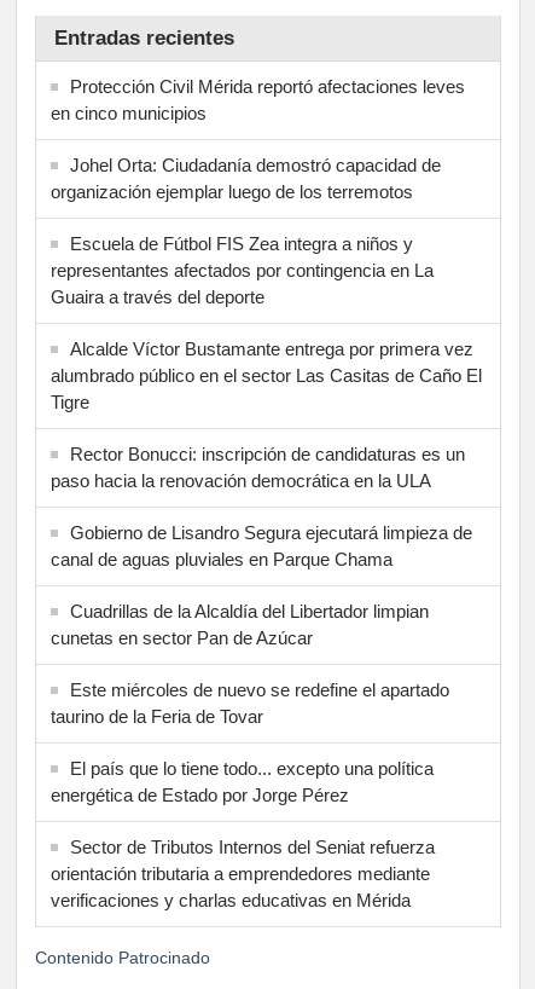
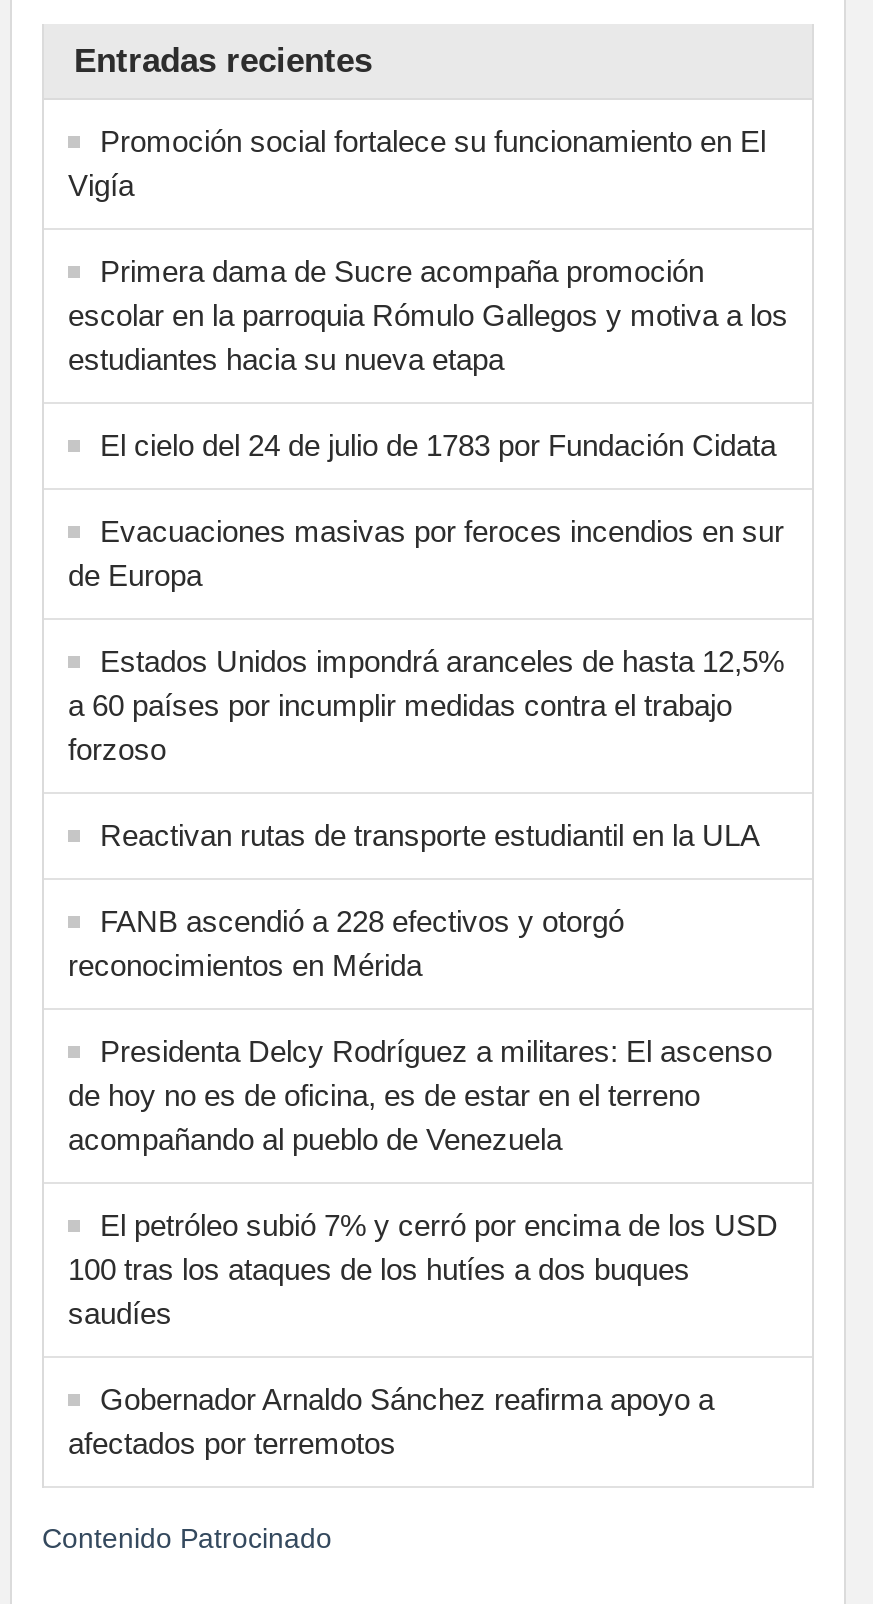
[51,76,465,123] Protección Civil Mérida reportó afectaciones leves | en cinco municipios -> [68,124,766,202] Promoción social fortalece su funcionamiento en El | Vigía
[51,154,441,202] Johel Orta: Ciudadanía demostró capacidad de | organización ejemplar luego de los terremotos -> [68,254,788,376] Primera dama de Sucre acompaña promoción | escolar en la parroquia Rómulo Gallegos y motiva a los | estudiantes hacia su nueva etapa
[51,233,434,307] Escuela de Fútbol FIS Zea integra a niños y | representantes afectados por contingencia en La | Guaira a través del deporte -> [100,428,776,462] El cielo del 24 de julio de 1783 por Fundación Cidata
[51,338,482,412] Alcalde Víctor Bustamante entrega por primera vez | alumbrado público en el sector Las Casitas de Caño El | Tigre -> [68,514,784,592] Evacuaciones masivas por feroces incendios en sur | de Europa
[51,443,465,491] Rector Bonucci: inscripción de candidaturas es un | paso hacia la renovación democrática en la ULA -> [68,644,784,766] Estados Unidos impondrá aranceles de hasta 12,5% | a 60 países por incumplir medidas contra el trabajo | forzoso
[51,522,472,569] Gobierno de Lisandro Segura ejecutará limpieza de | canal de aguas pluviales en Parque Chama -> [100,818,760,852] Reactivan rutas de transporte estudiantil en la ULA
[51,601,429,648] Cuadrillas de la Alcaldía del Libertador limpian | cunetas en sector Pan de Azúcar -> [68,904,624,982] FANB ascendió a 228 efectivos y otorgó | reconocimientos en Mérida
[51,679,449,726] Este miércoles de nuevo se redefine el apartado | taurino de la Feria de Tovar -> [68,1034,772,1156] Presidenta Delcy Rodríguez a militares: El ascenso | de hoy no es de oficina, es de estar en el terreno | acompañando al pueblo de Venezuela
[51,758,434,805] El país que lo tiene todo... excepto una política | energética de Estado por Jorge Pérez -> [68,1208,778,1330] El petróleo subió 7% y cerró por encima de los USD | 100 tras los ataques de los hutíes a dos buques | saudíes
[51,836,435,910] Sector de Tributos Internos del Seniat refuerza | orientación tributaria a emprendedores mediante | verificaciones y charlas educativas en Mérida -> [68,1382,714,1460] Gobernador Arnaldo Sánchez reafirma apoyo a | afectados por terremotos

